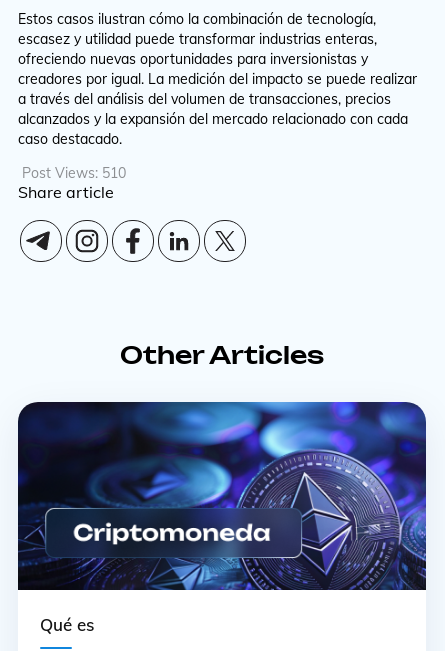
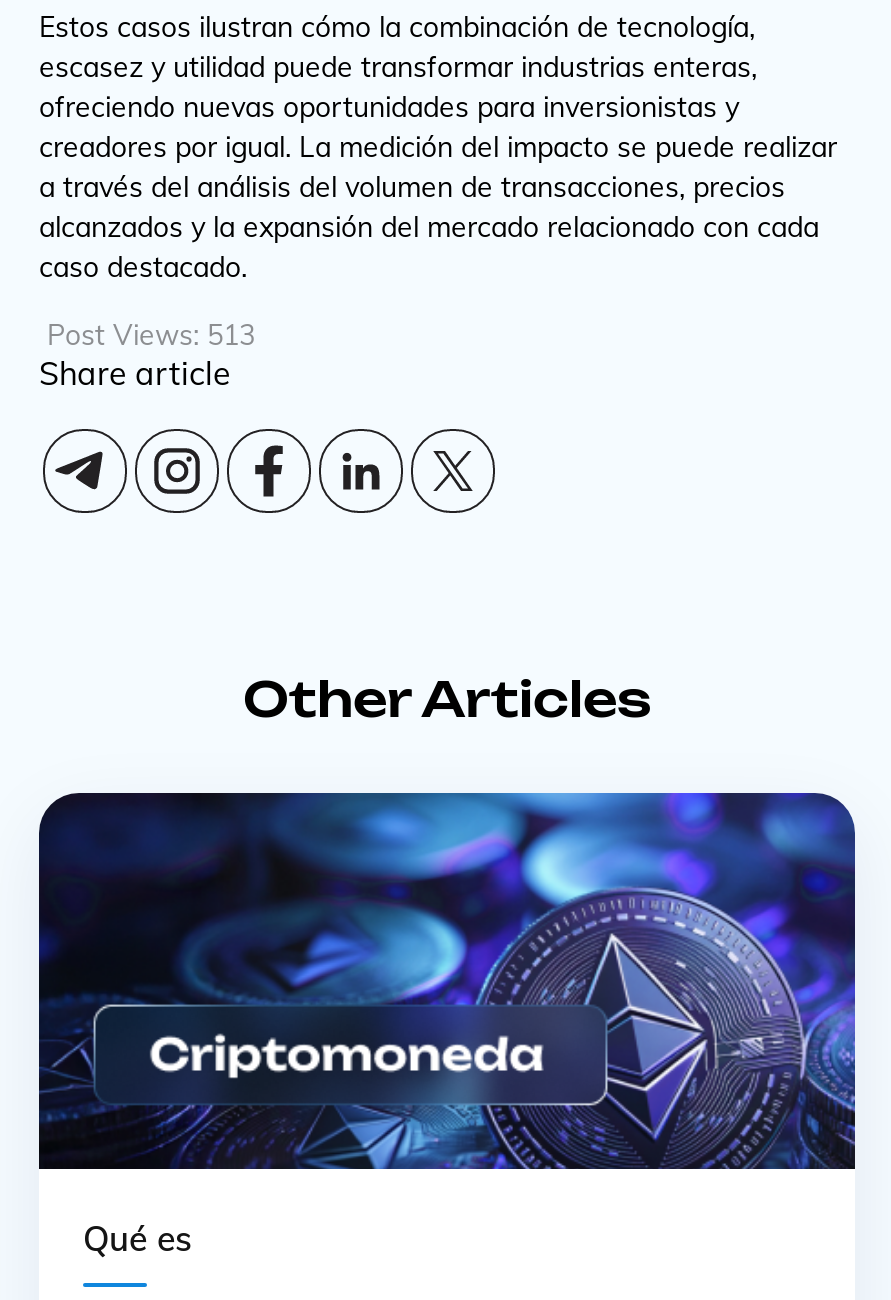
[22,164,126,182] Post Views: 510 -> [47,317,255,353] Post Views: 513

